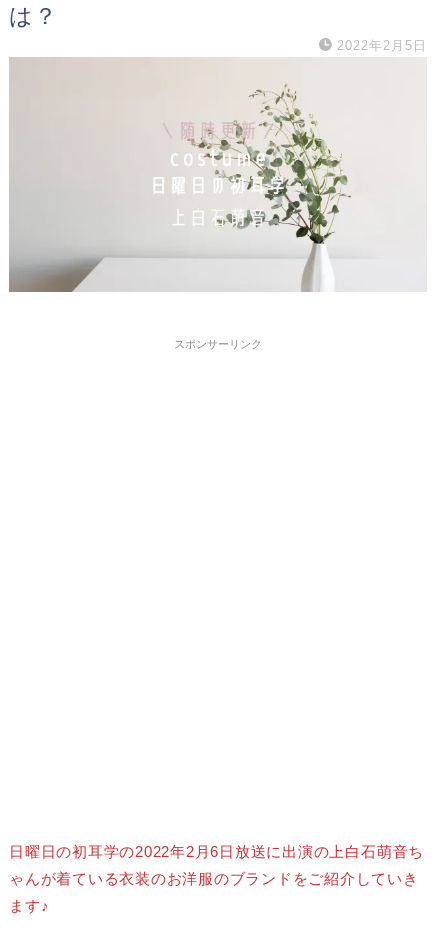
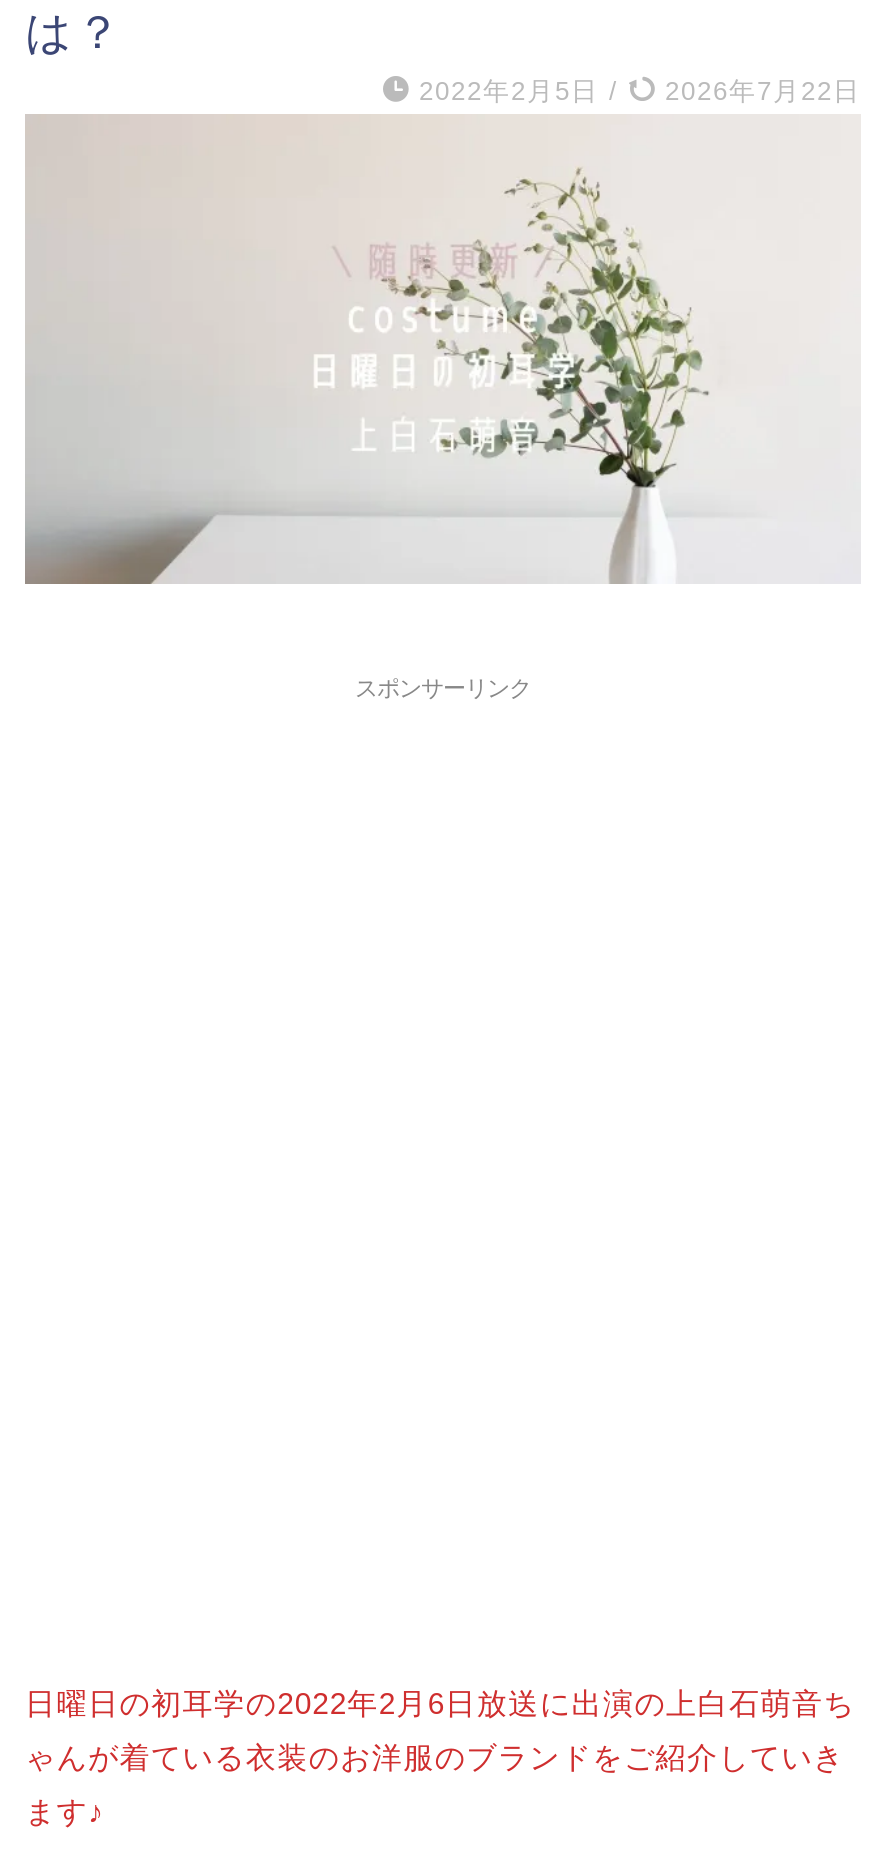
[337,38,427,53] 2022年2月5日 -> [419,76,861,106] 2022年2月5日 / | 2026年7月22日

